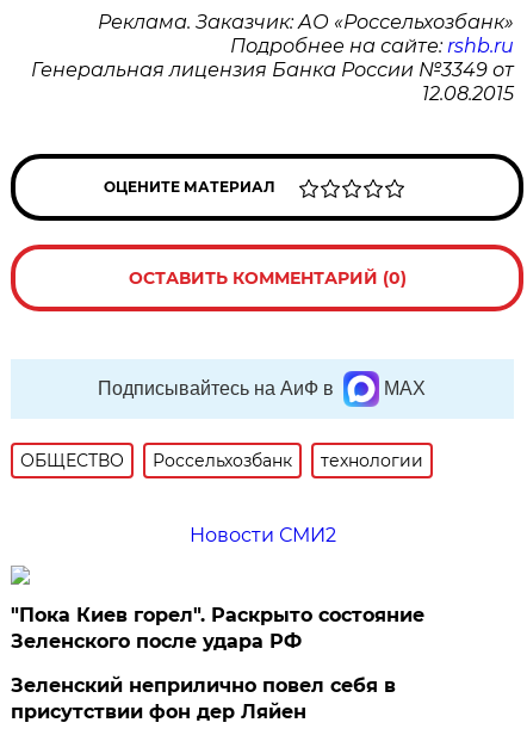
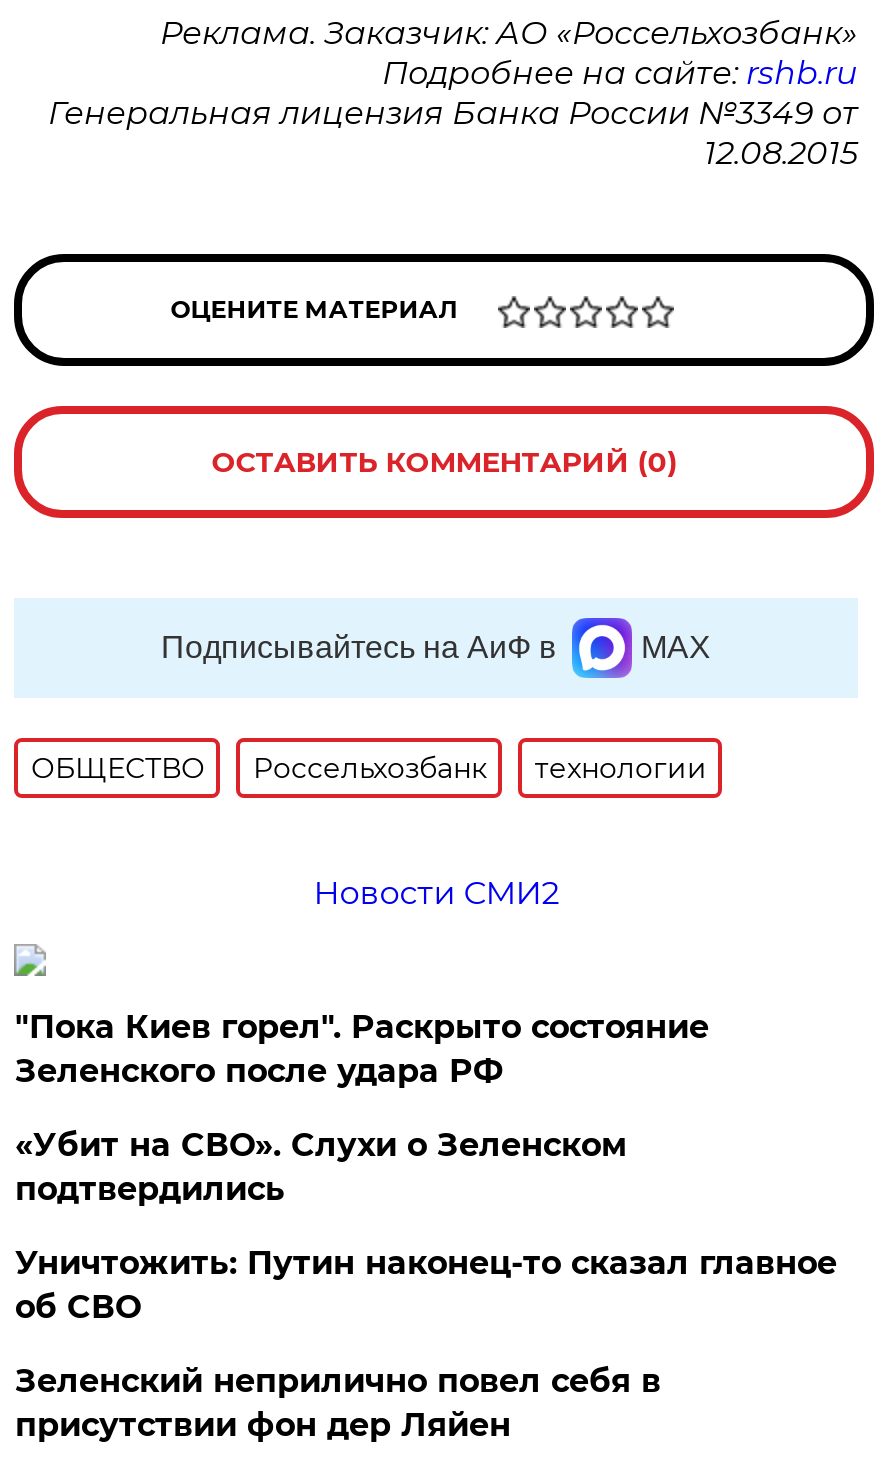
none -> [15,1126,837,1326] «Убит на СВО». Слухи о Зеленском | подтвердились | Уничтожить: Путин наконец-то сказал главное | об СВО

